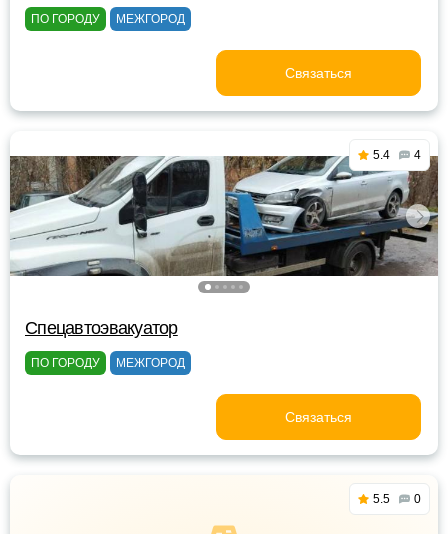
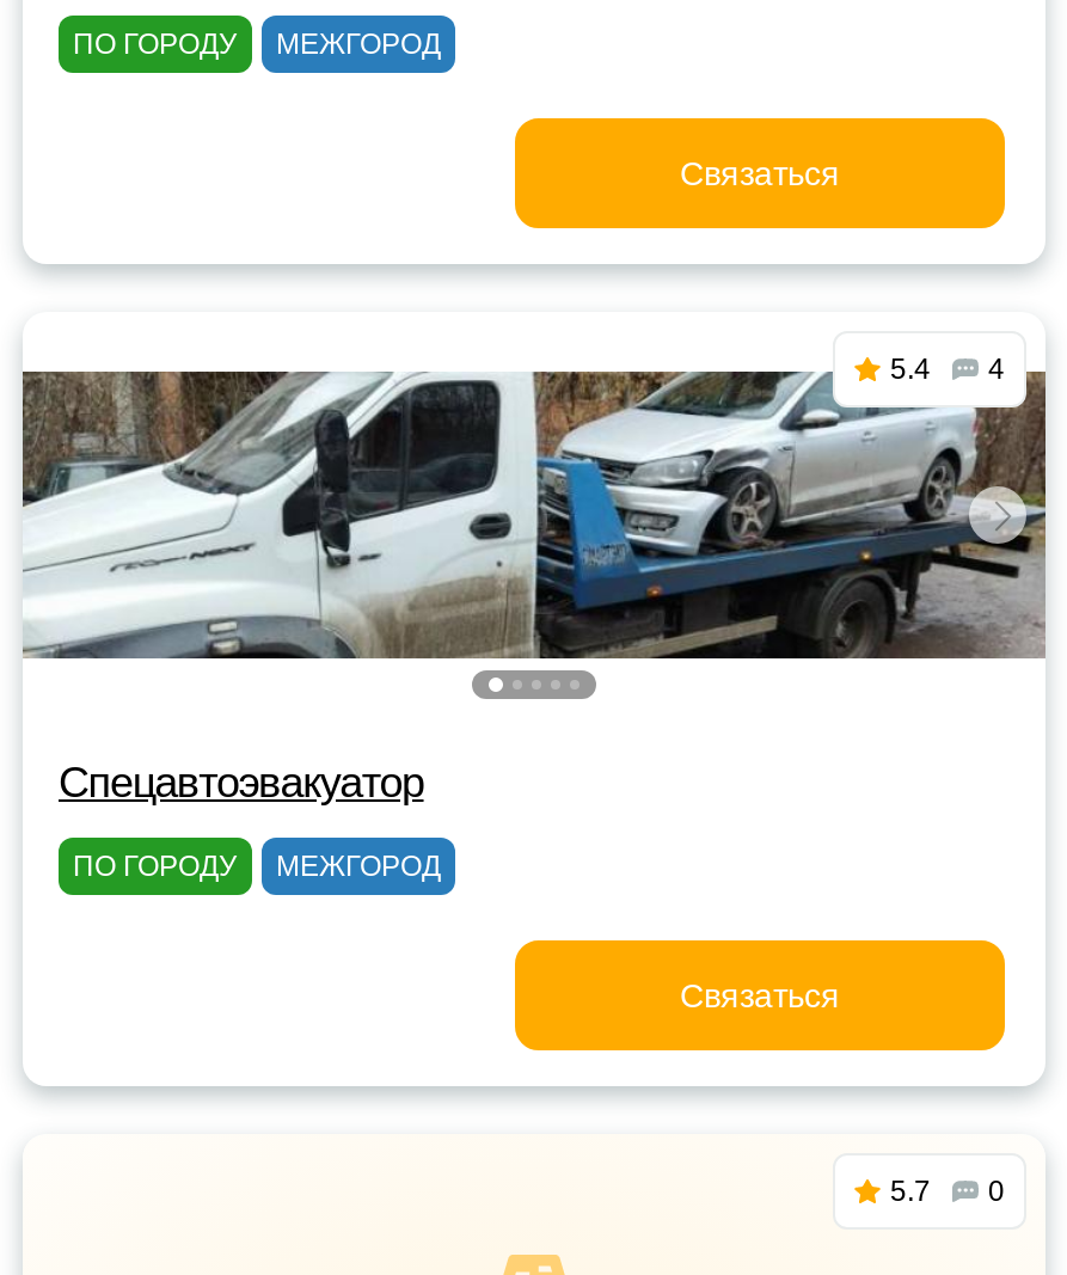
[373,492,421,506] 5.5 0 -> [890,1175,1005,1208] 5.7 0

